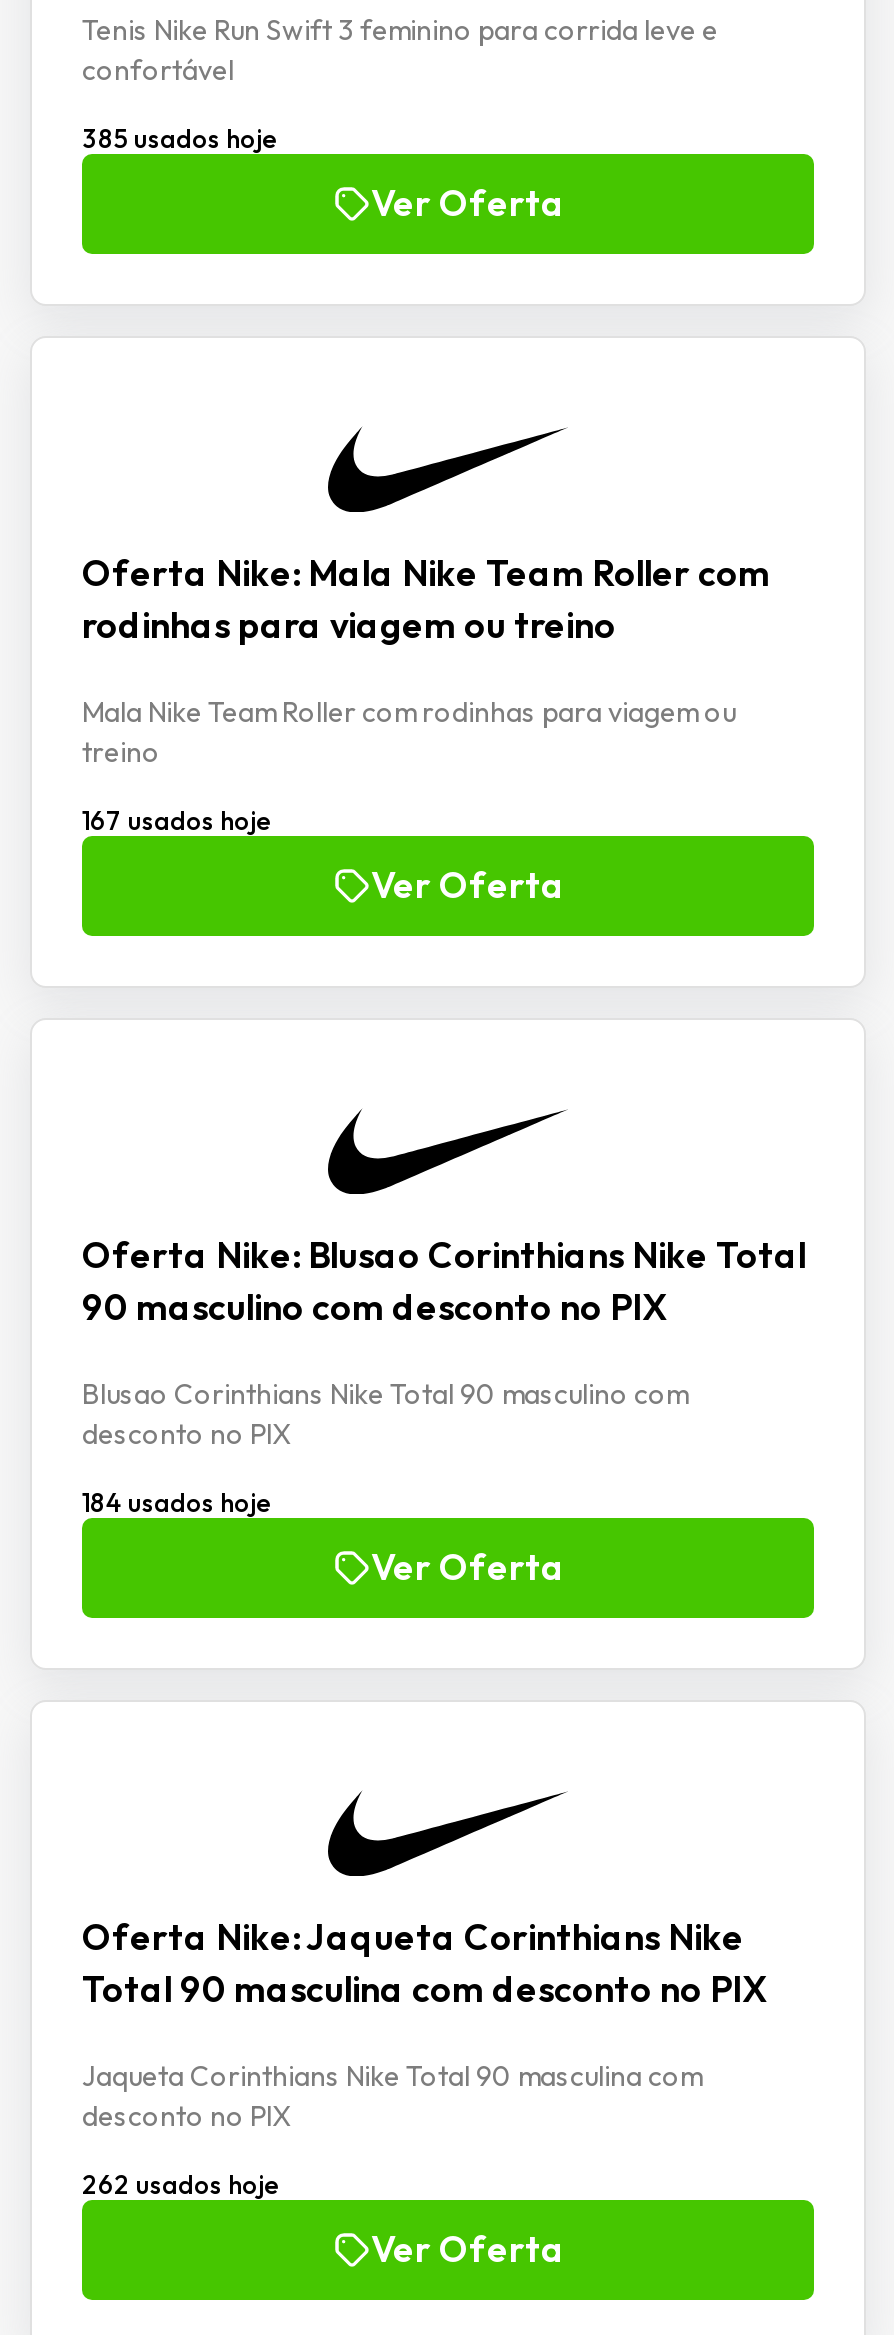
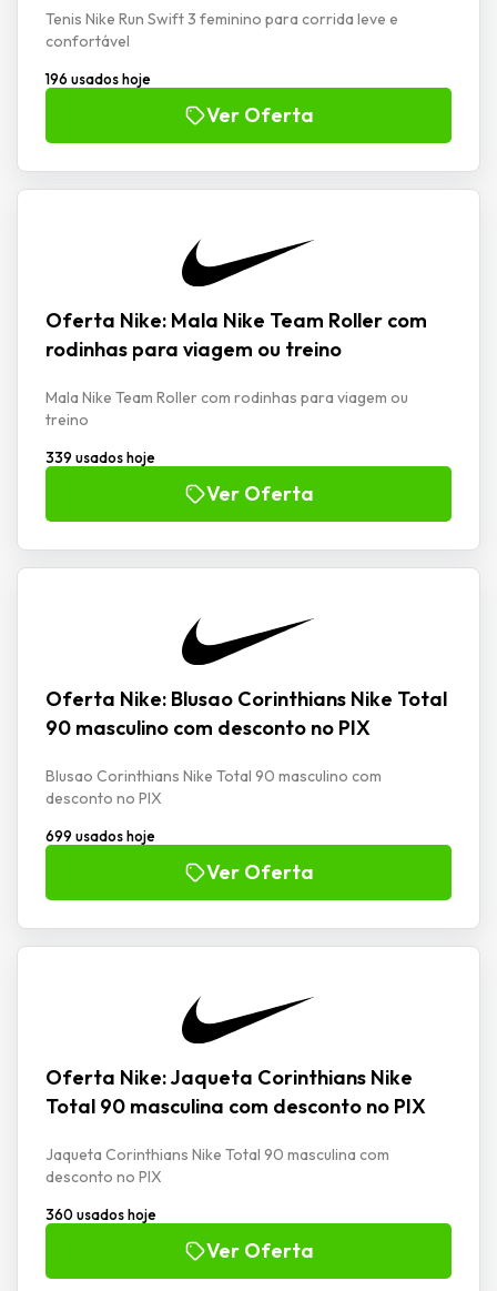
[82,123,278,155] 385 usados hoje -> [45,70,151,88] 196 usados hoje
[82,805,272,837] 167 usados hoje -> [45,449,155,467] 339 usados hoje
[82,1487,272,1519] 184 usados hoje -> [45,828,155,845] 699 usados hoje
[82,2169,280,2201] 262 usados hoje -> [45,1206,156,1224] 360 usados hoje

